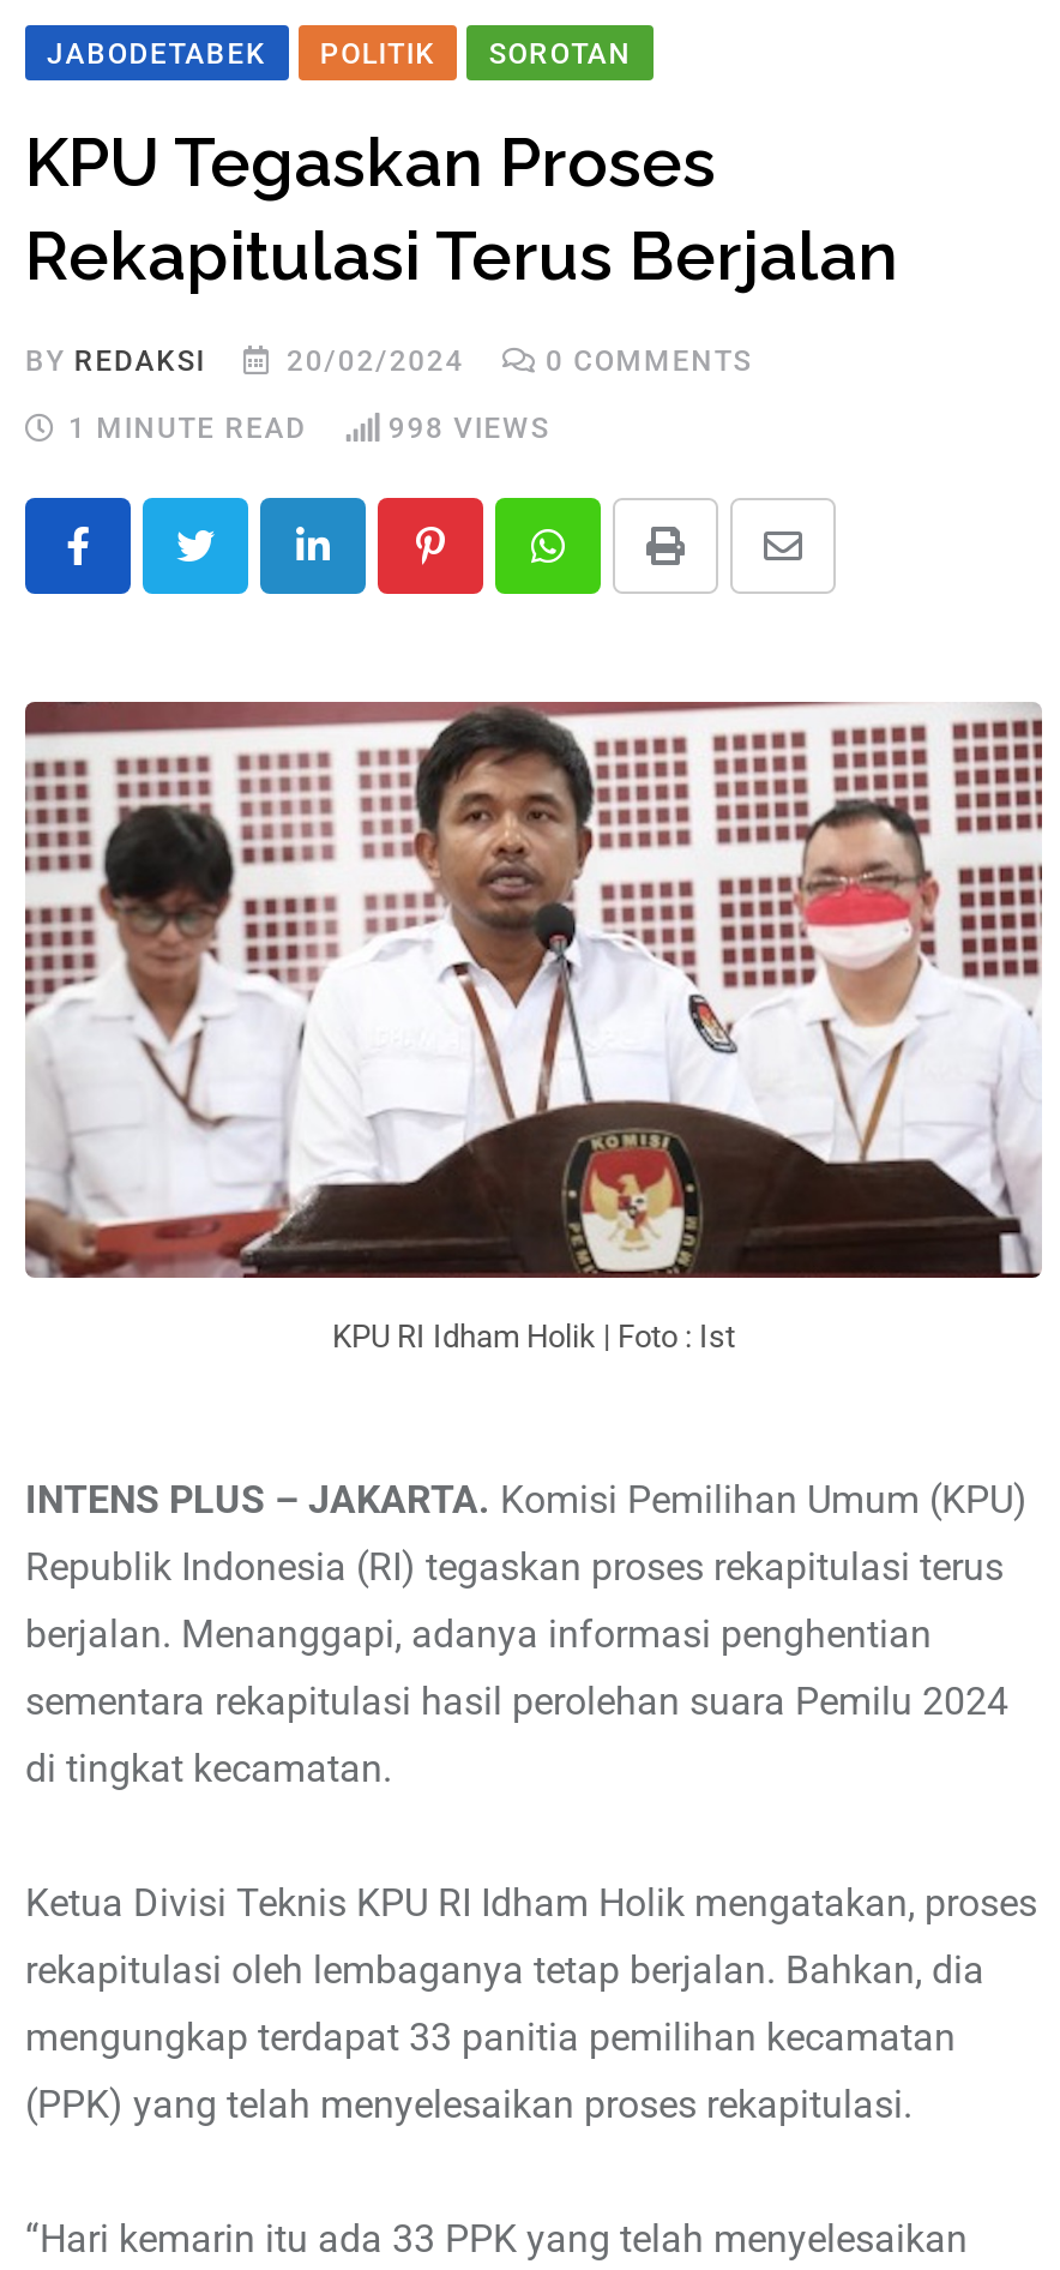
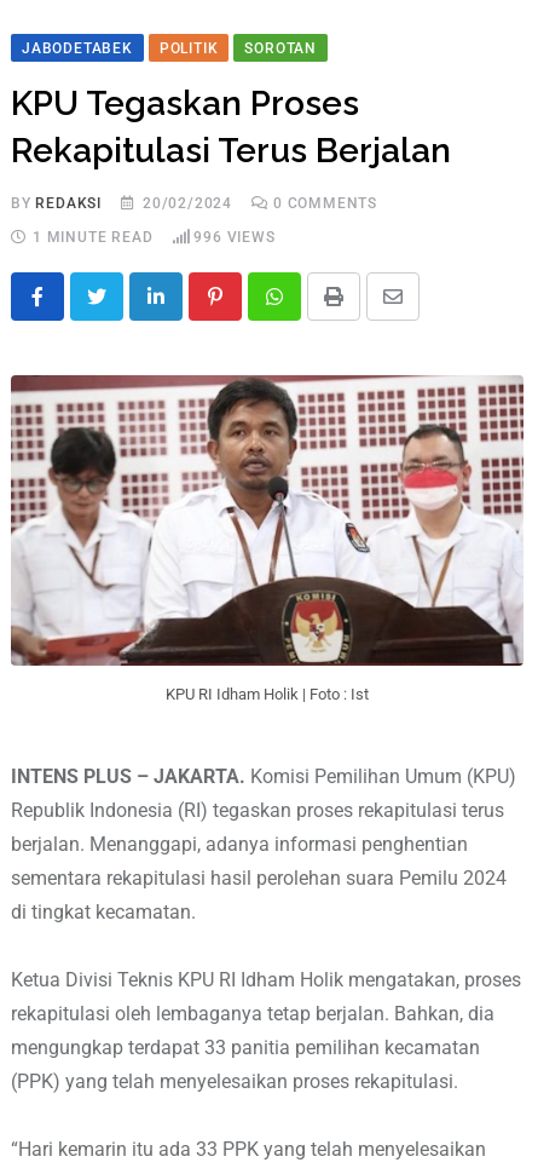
[388,411,549,444] 998 VIEWS -> [194,228,275,245] 996 VIEWS

